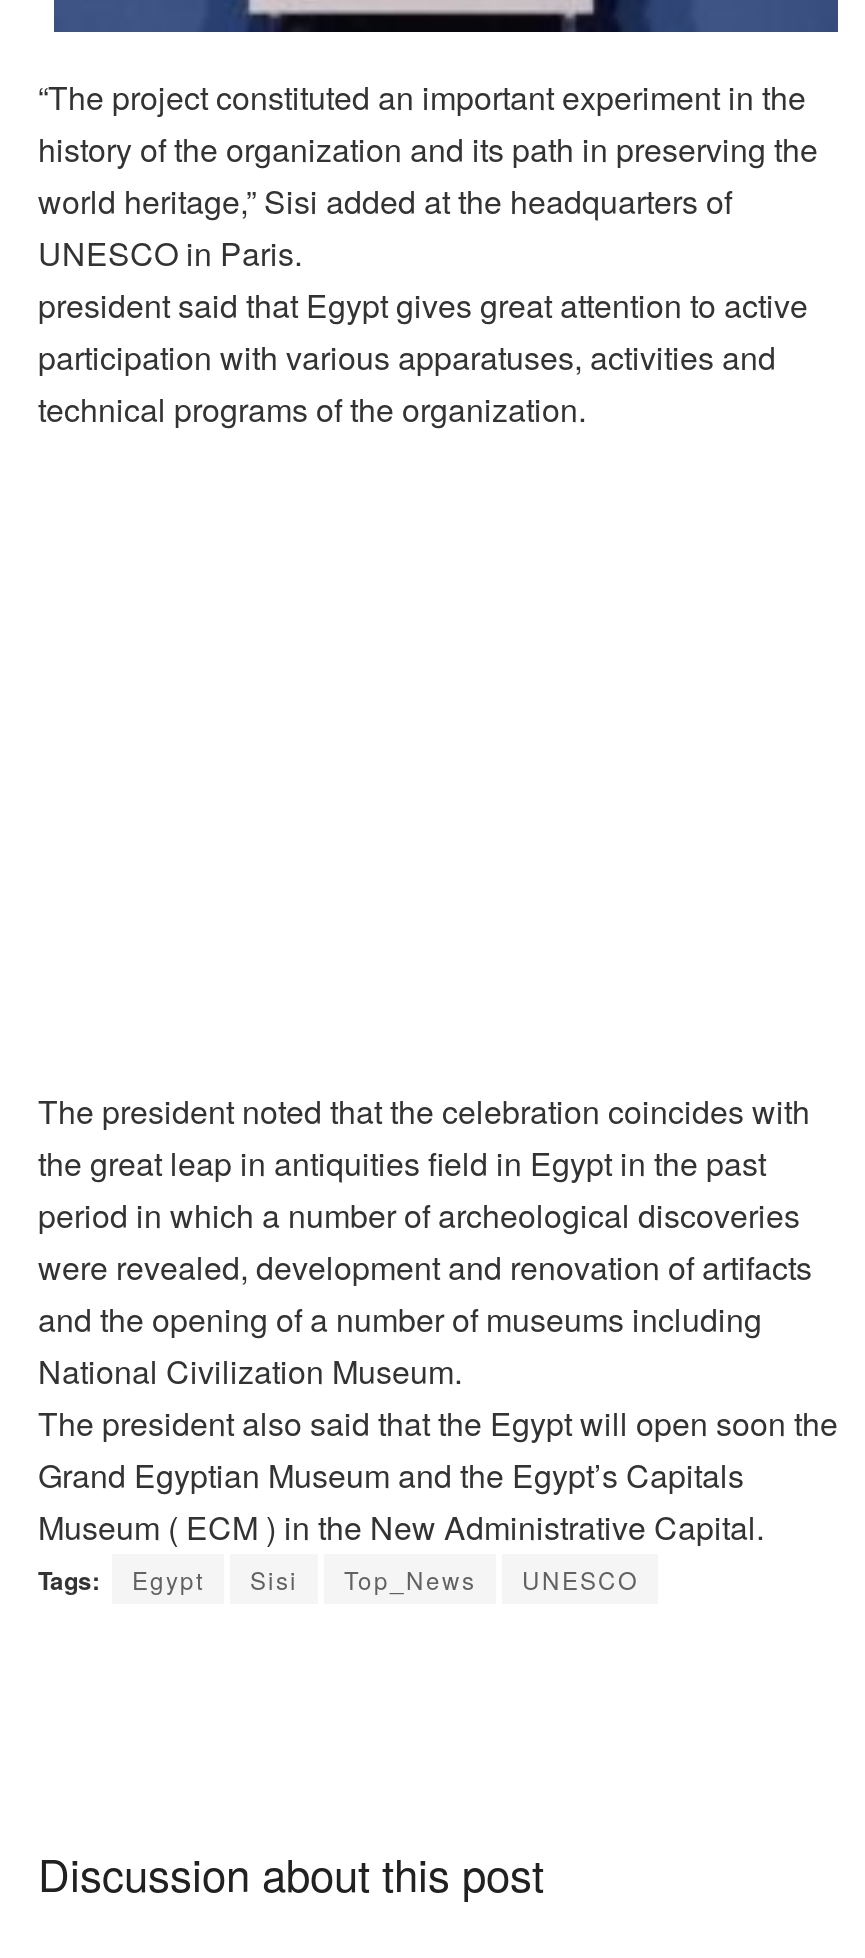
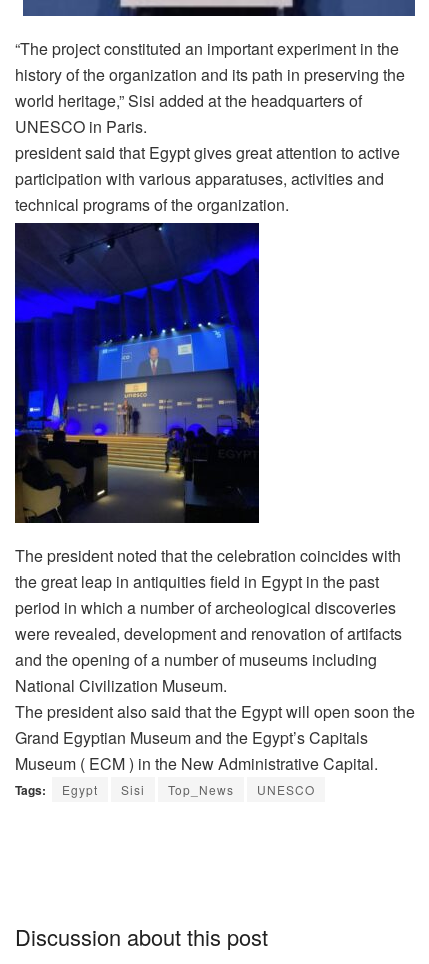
none -> [14,222,260,524] [image]

